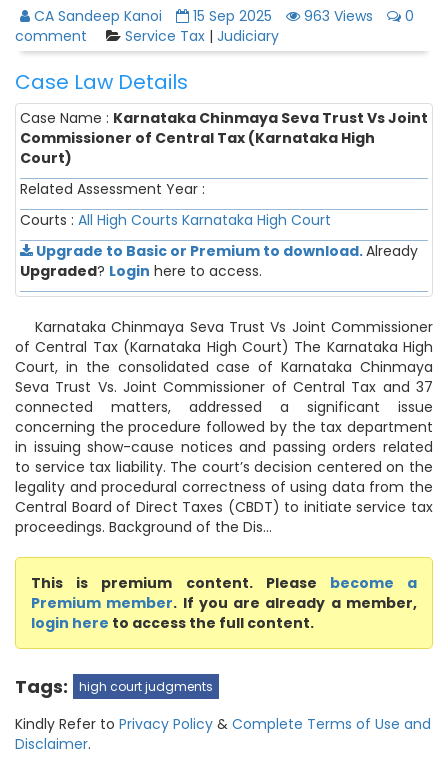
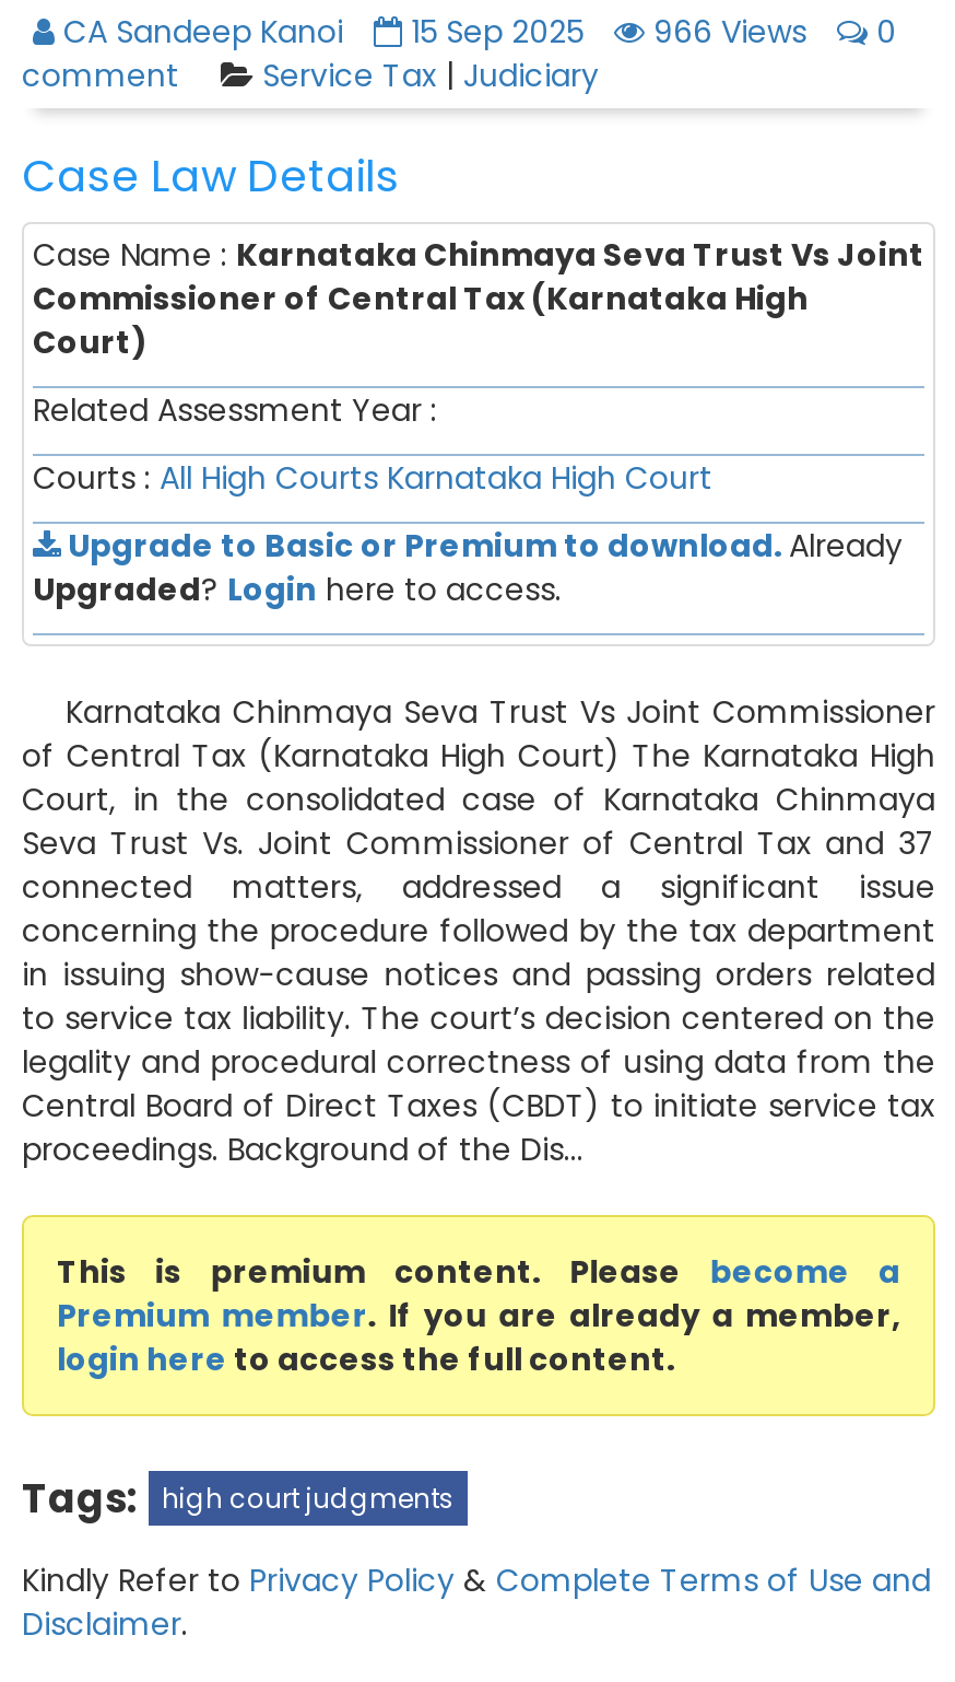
[30,6,414,26] CA Sandeep Kanoi 15 Sep 2025 963 Views 0 -> [55,10,896,54] CA Sandeep Kanoi 15 Sep 2025 966 Views 0

